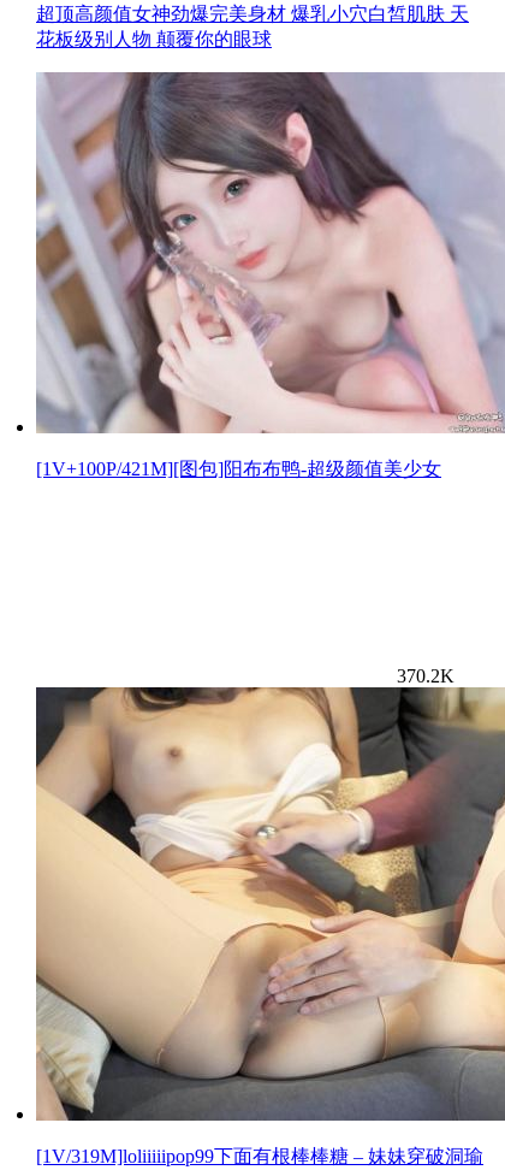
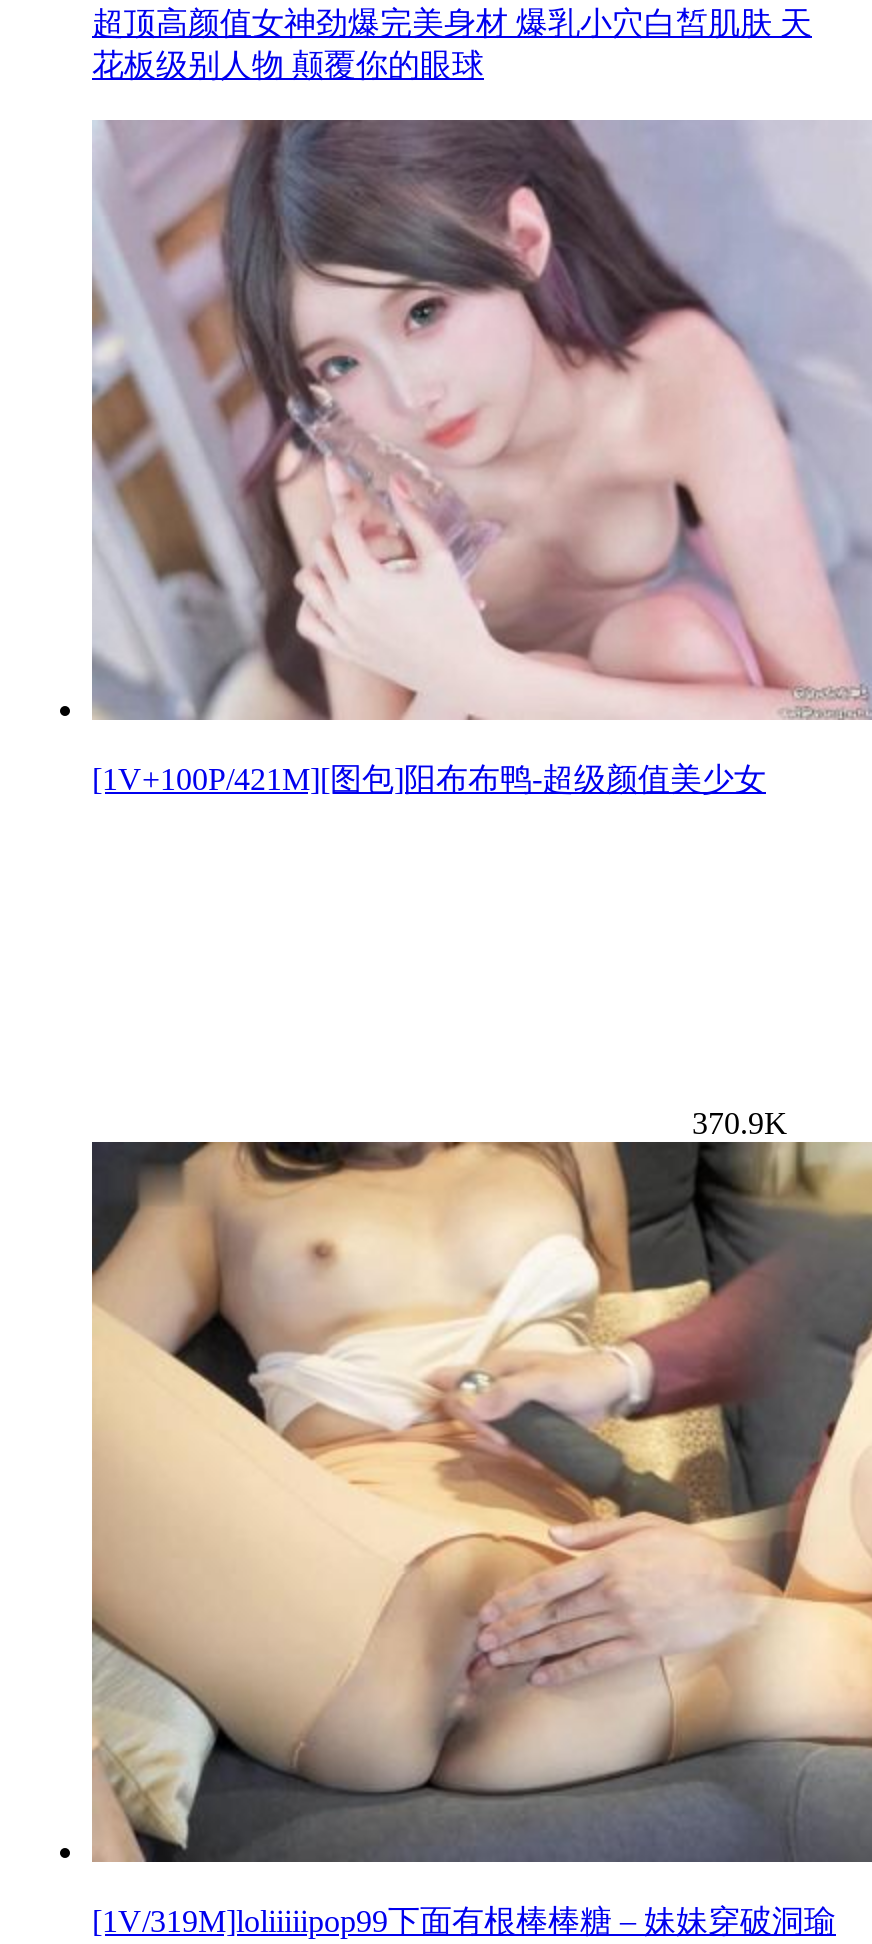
[397,666,454,686] 370.2K -> [692,1106,788,1140] 370.9K

